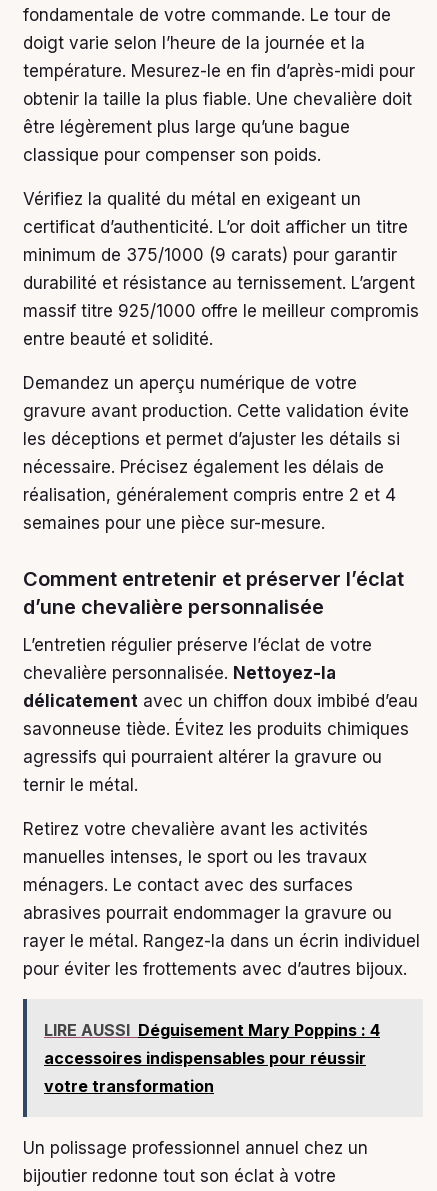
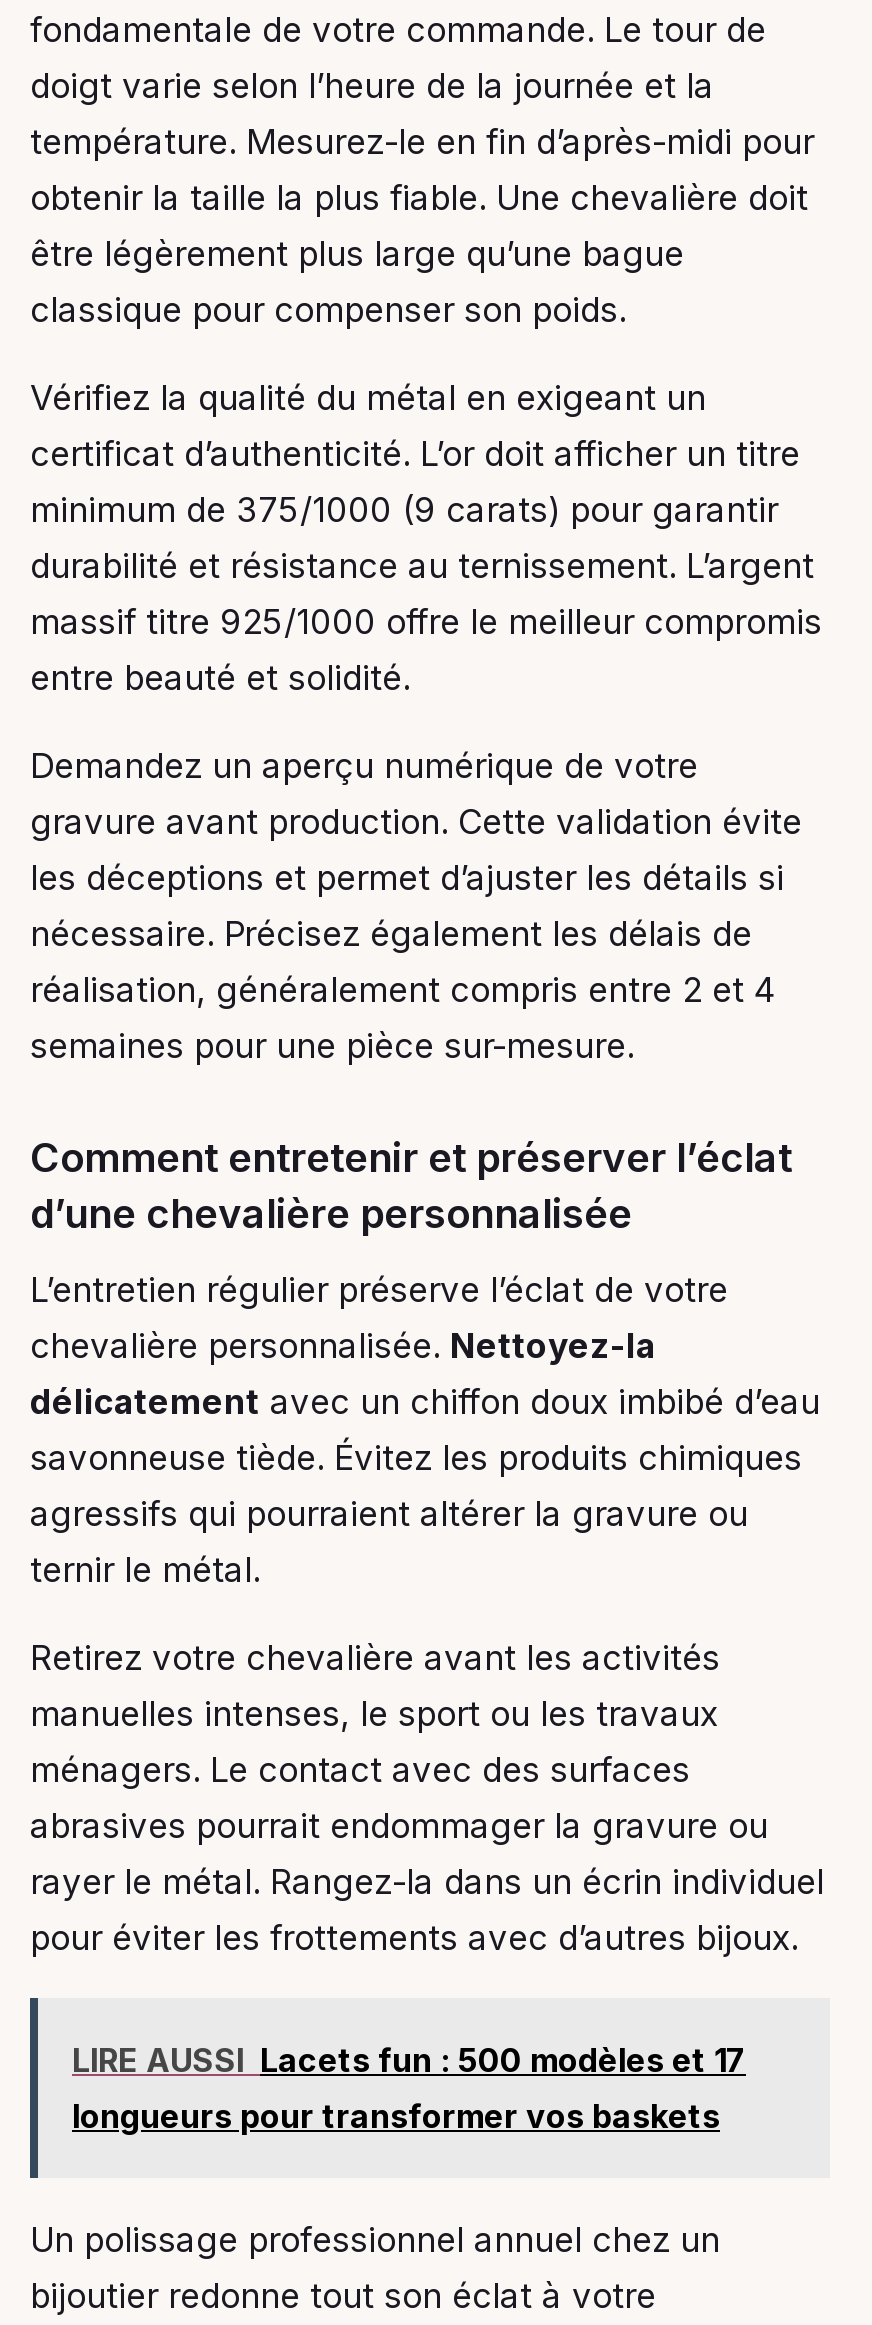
[44,1020,380,1096] LIRE AUSSI Déguisement Mary Poppins : 4 | accessoires indispensables pour réussir | votre transformation -> [72,2040,746,2136] LIRE AUSSI Lacets fun : 500 modèles et 17 | longueurs pour transformer vos baskets

